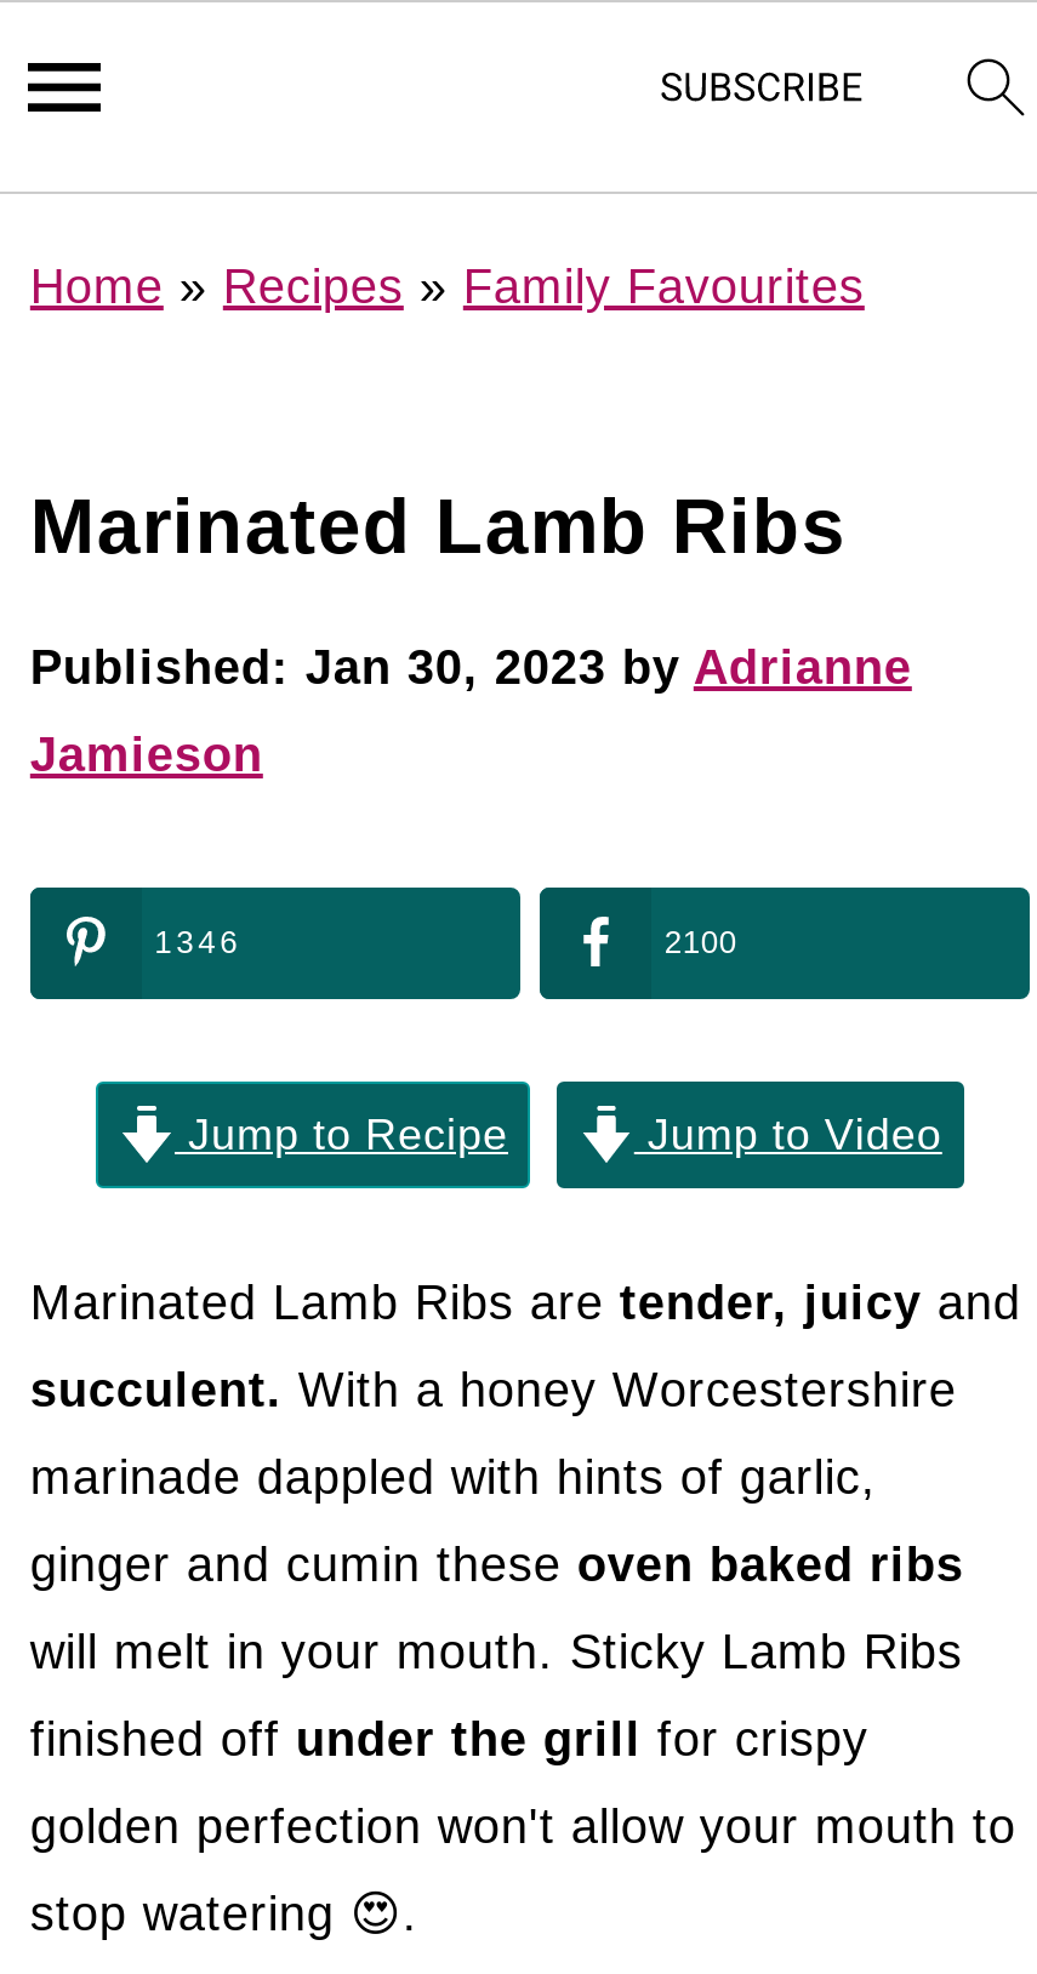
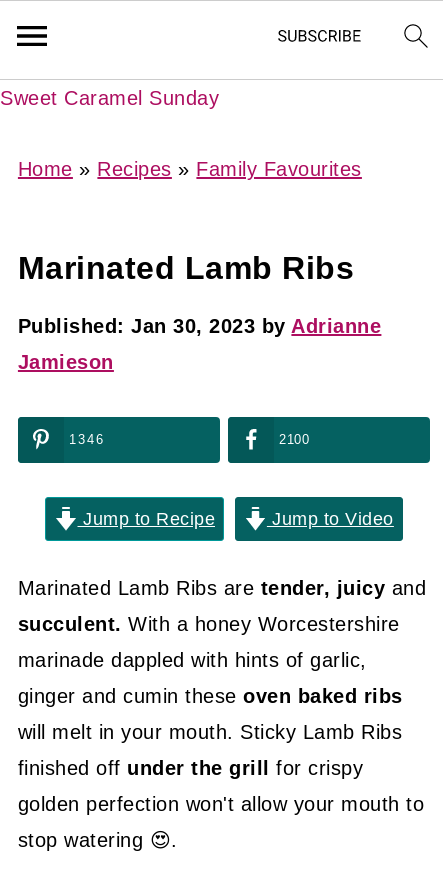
none -> [0,87,219,109] Sweet Caramel Sunday

